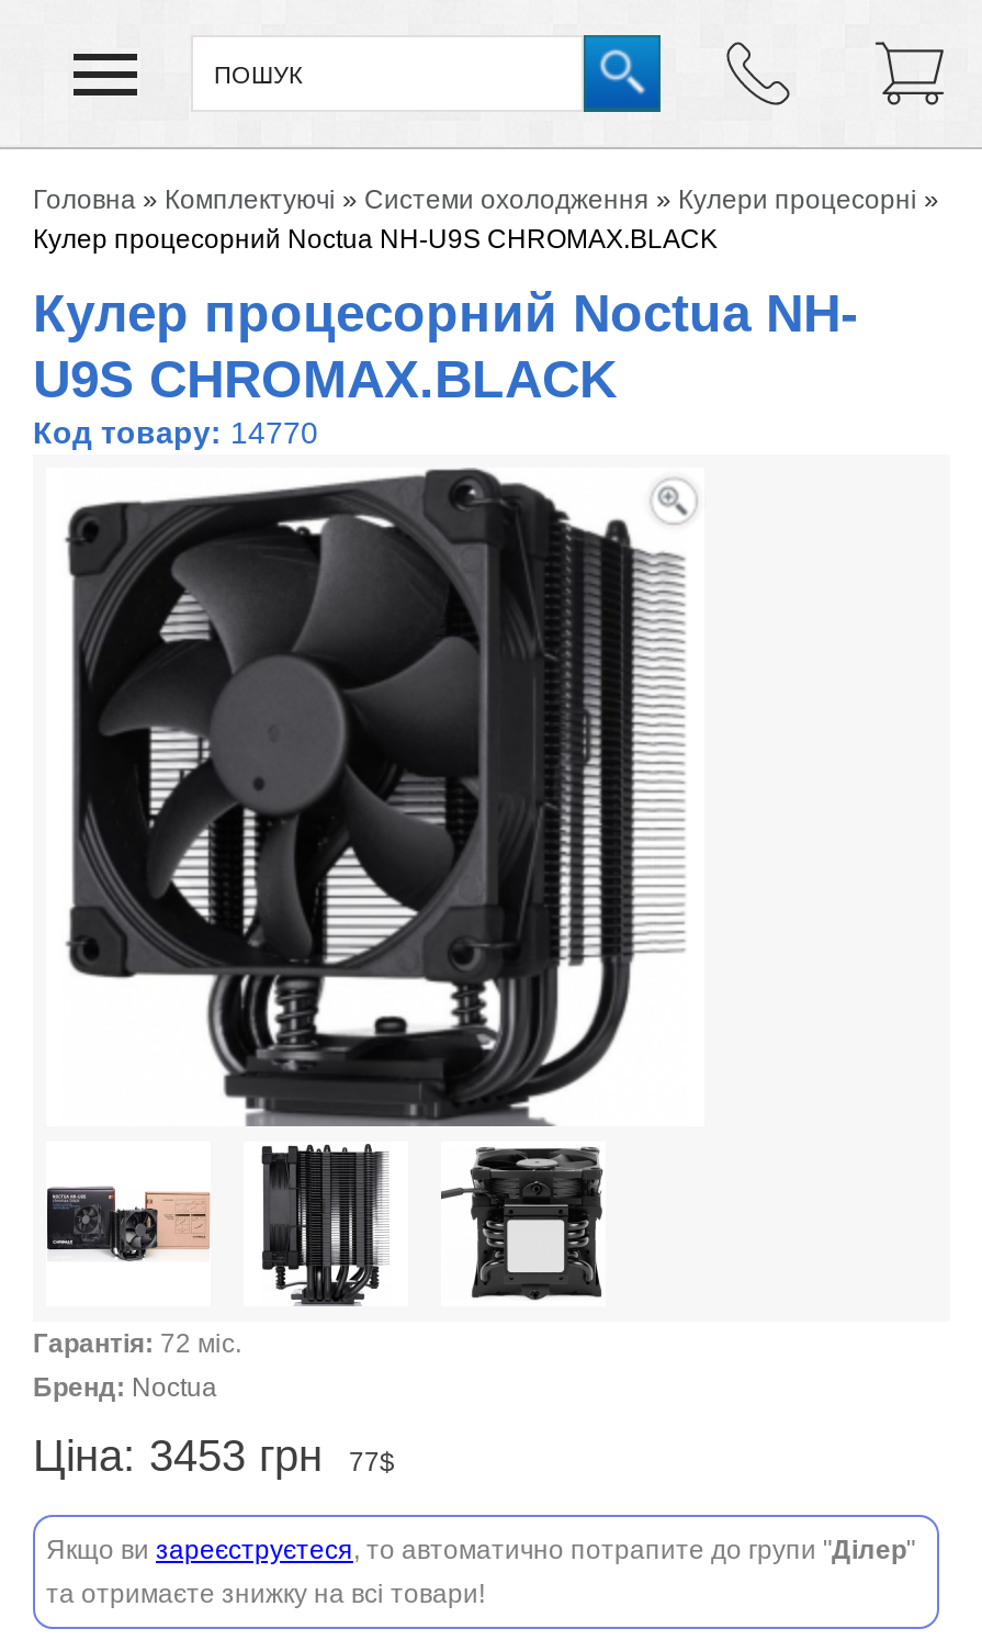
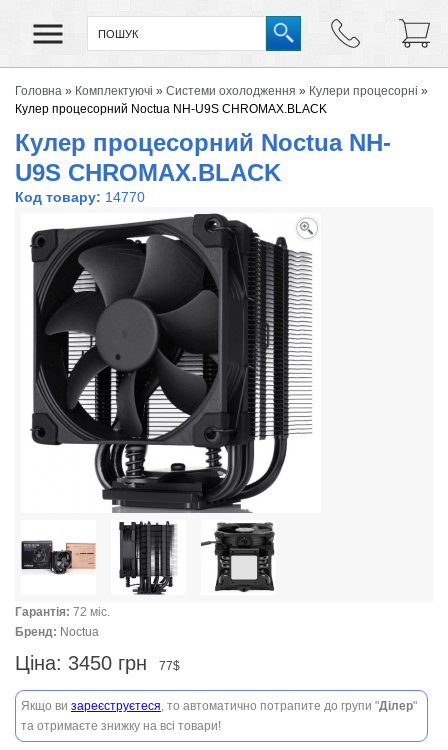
[33,1431,395,1480] Ціна: 3453 грн 77$ -> [15,652,180,674] Ціна: 3450 грн 77$

